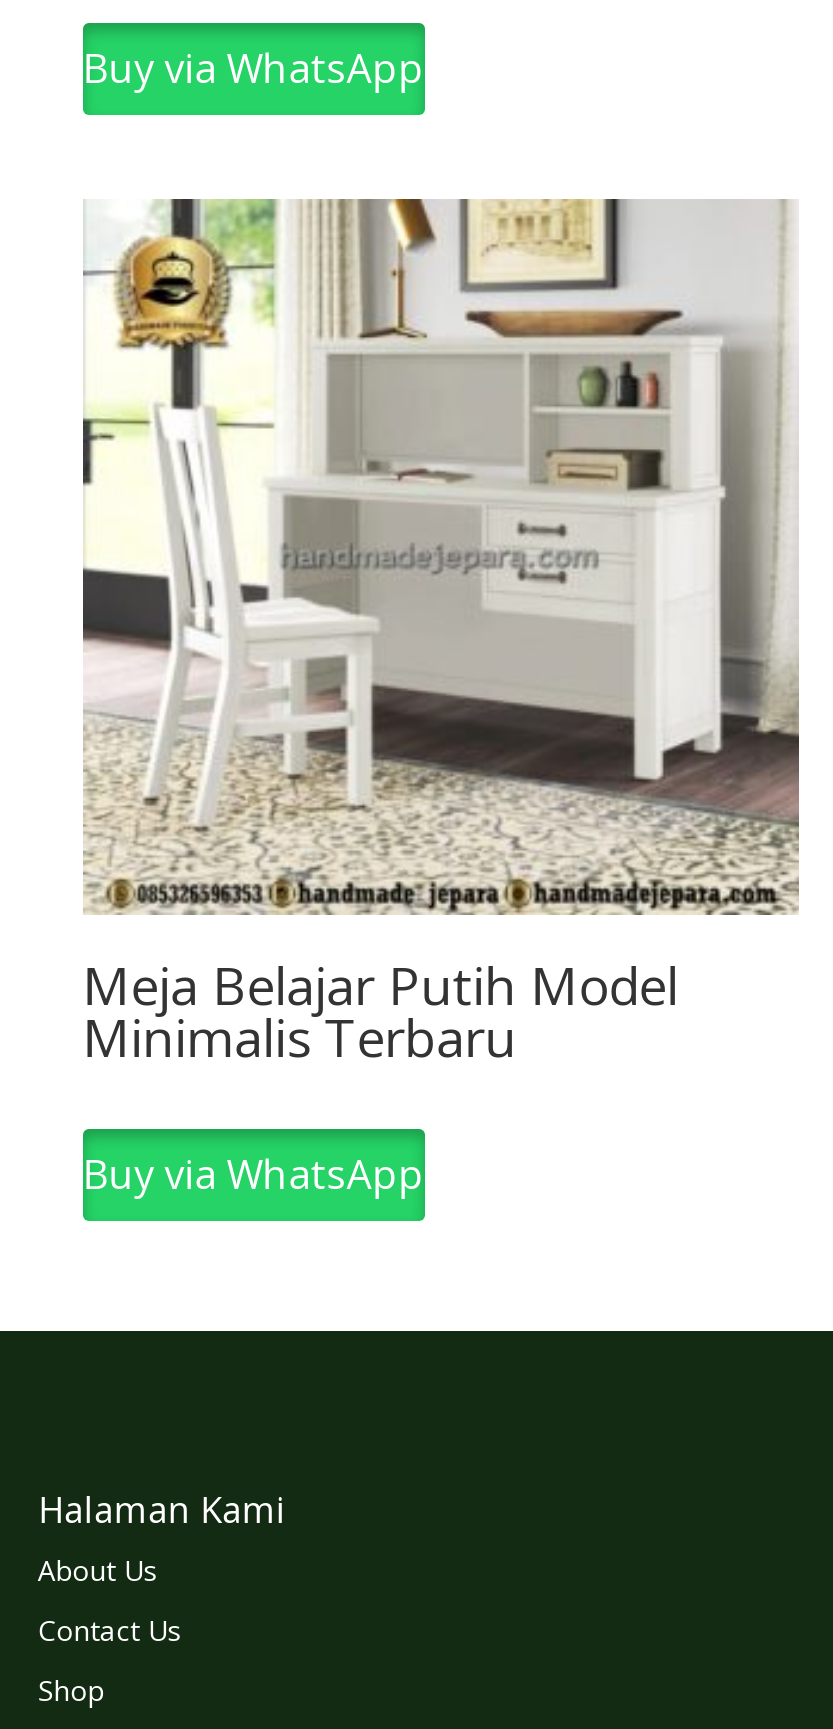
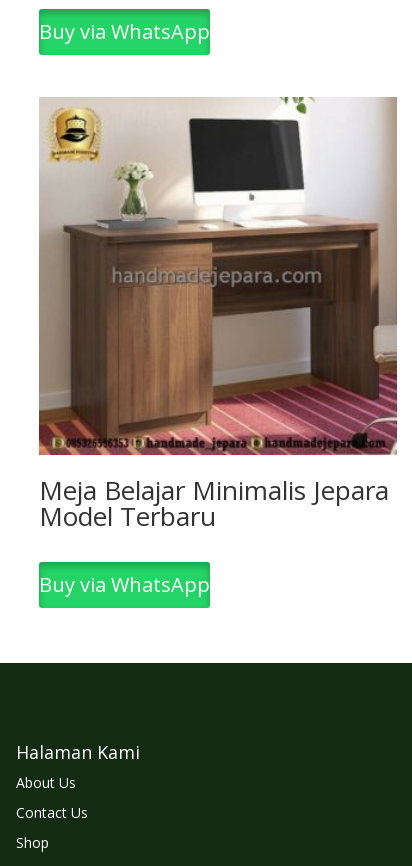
[81,197,799,1021] [image] | Meja Belajar Putih Model -> [38,97,398,508] [image] | Meja Belajar Minimalis Jepara
[83,1001,517,1073] Minimalis Terbaru -> [39,498,216,534] Model Terbaru

